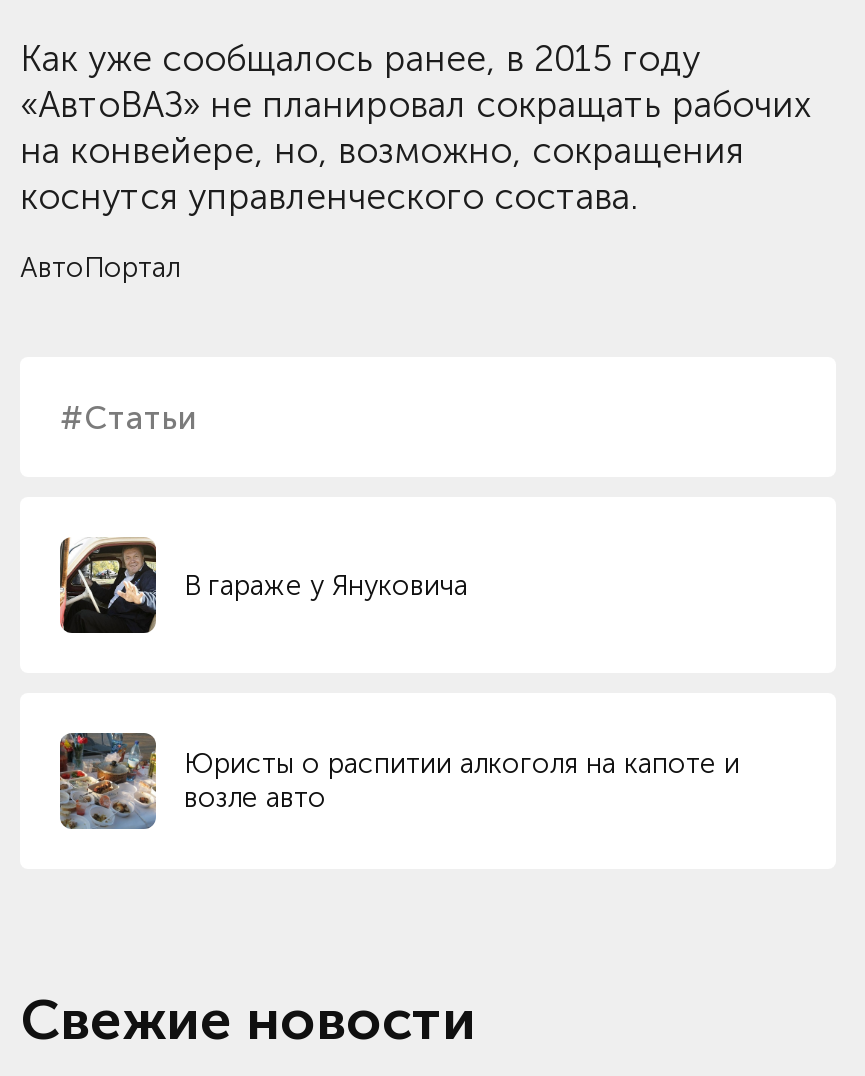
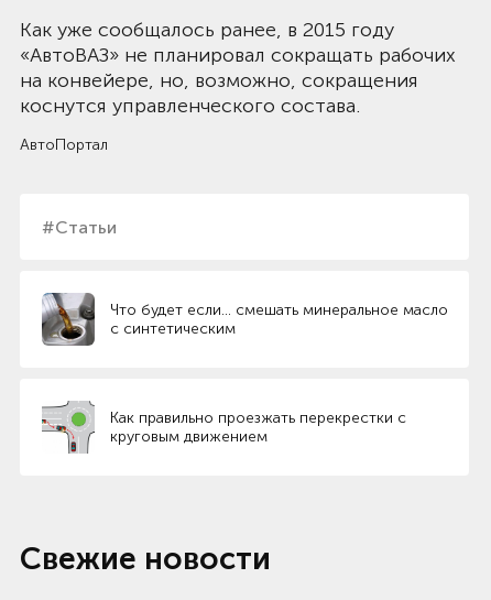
[58,537,468,635] [image] | В гараже у Януковича -> [41,292,448,347] [image] | Что будет если… смешать минеральное масло | с синтетическим
[58,731,740,831] [image] | Юристы о распитии алкоголя на капоте и | возле авто -> [41,401,406,454] [image] | Как правильно проезжать перекрестки с | круговым движением

